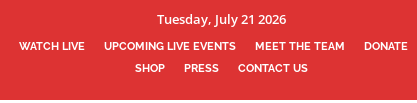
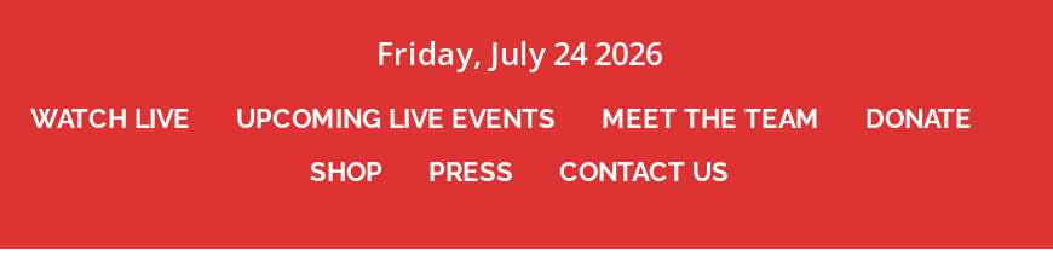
[156,10,285,28] Tuesday, July 21 2026 -> [376,31,662,75] Friday, July 24 2026

